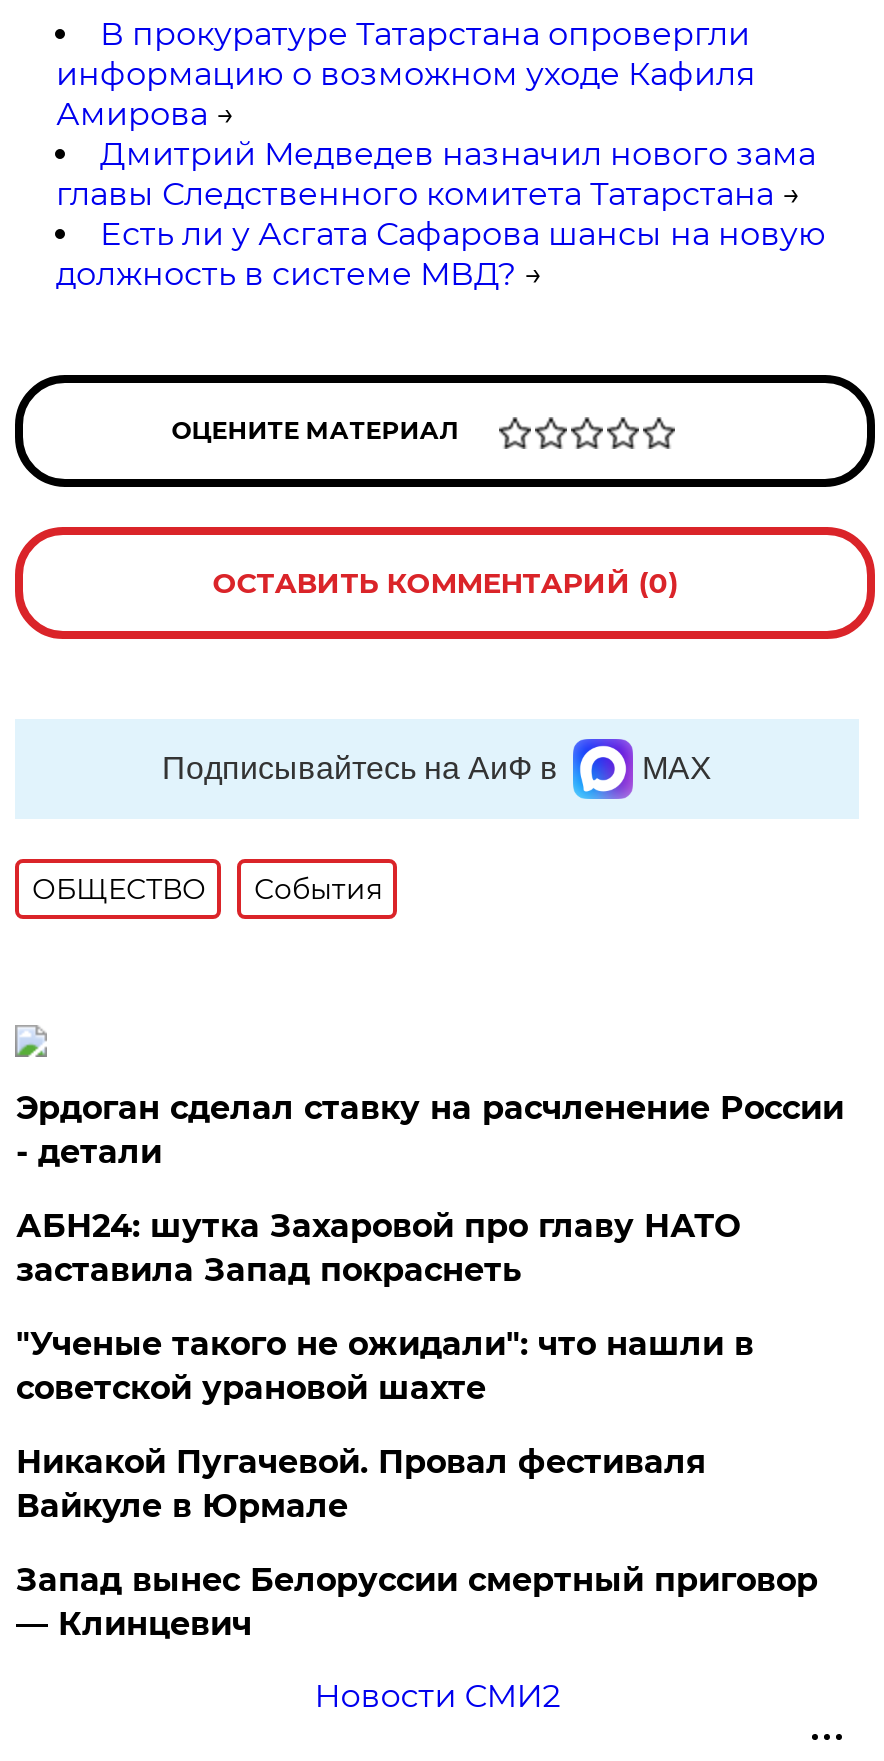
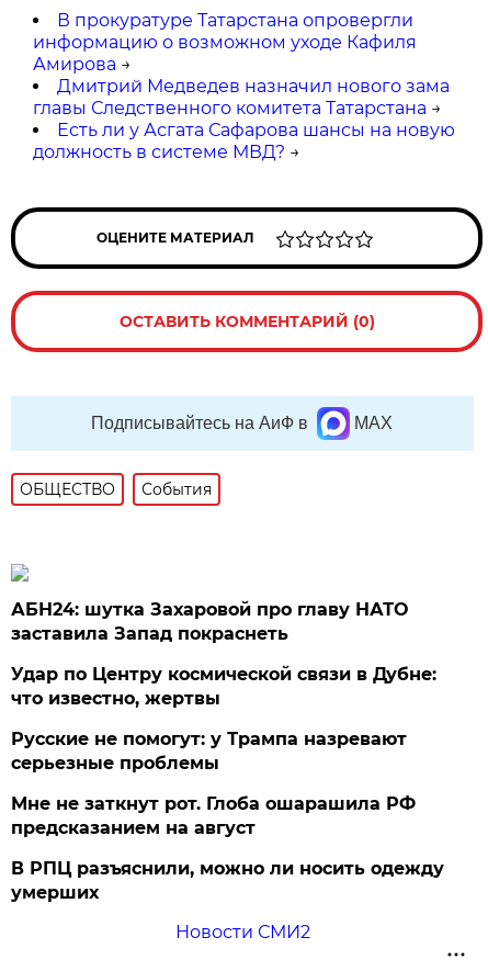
[16,1090,844,1172] Эрдоган сделал ставку на расчленение России | - детали -> none
moved [16,1208,740,1290] -> [11,599,408,644]: АБН24: шутка Захаровой про главу НАТО | заставила Запад покраснеть
[16,1326,818,1644] "Ученые такого не ожидали": что нашли в | советской урановой шахте | Никакой Пугачевой. Провал фестиваля | Вайкуле в Юрмале | Запад вынес Белоруссии смертный приговор | — Клинцевич -> [11,664,445,903] Удар по Центру космической связи в Дубне: | что известно, жертвы | Русские не помогут: у Трампа назревают | серьезные проблемы | Мне не заткнут рот. Глоба ошарашила РФ | предсказанием на август | В РПЦ разъяснили, можно ли носить одежду | умерших

